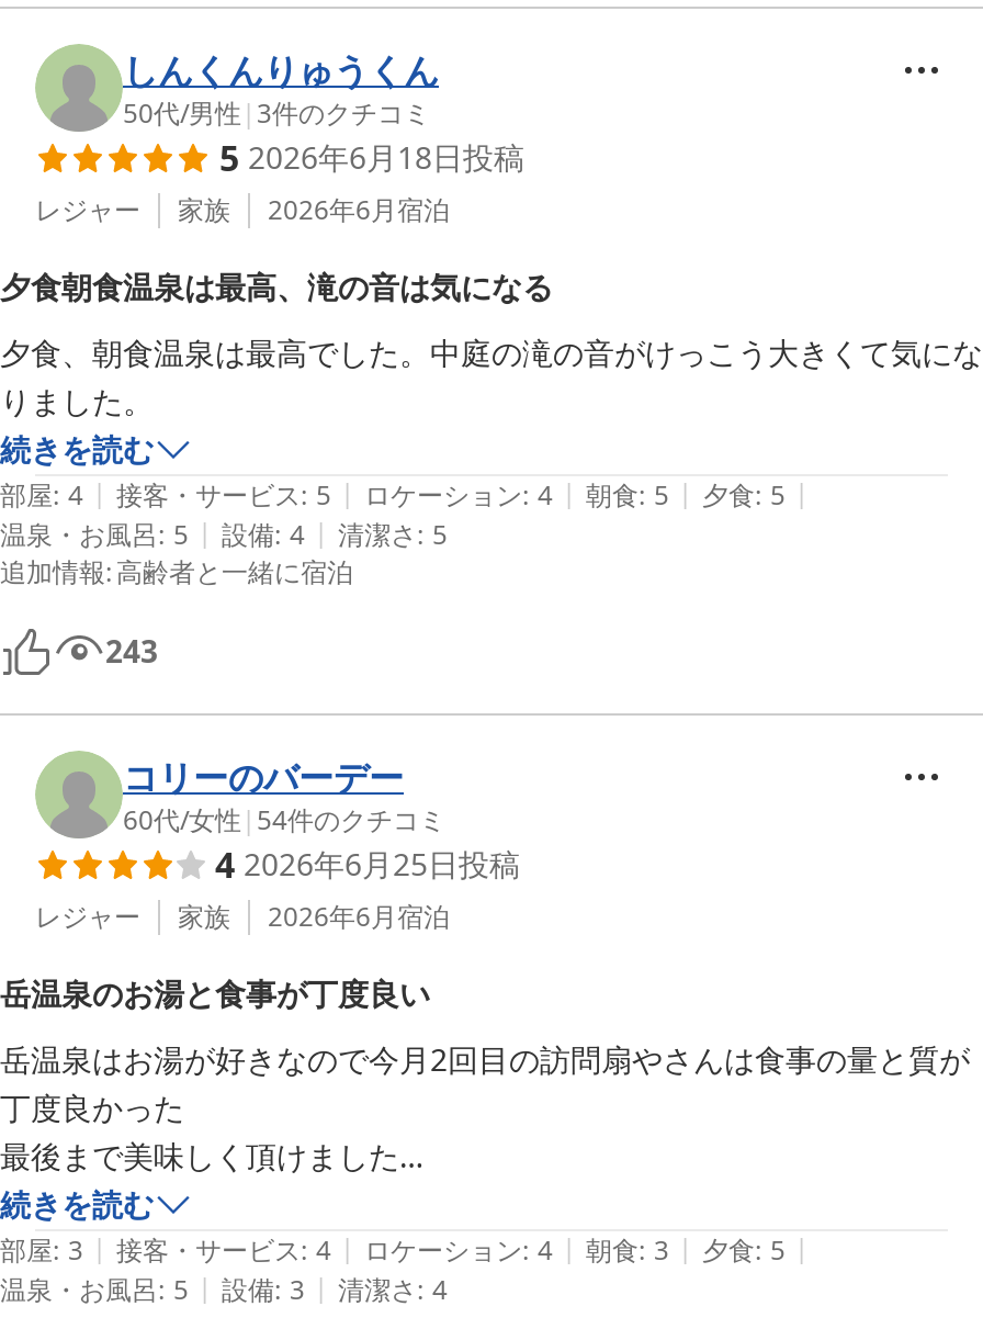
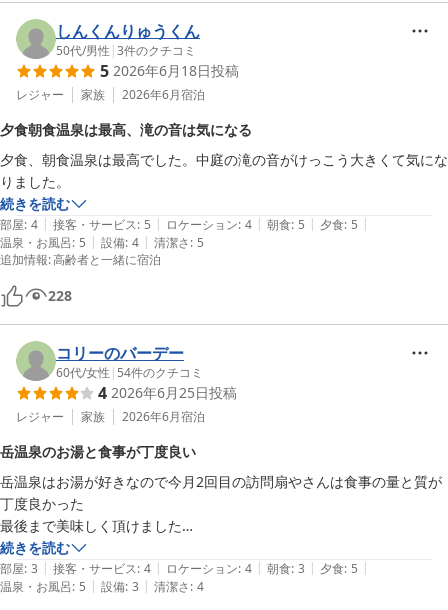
[105,630,158,672] 243 -> [48,286,72,305] 228

